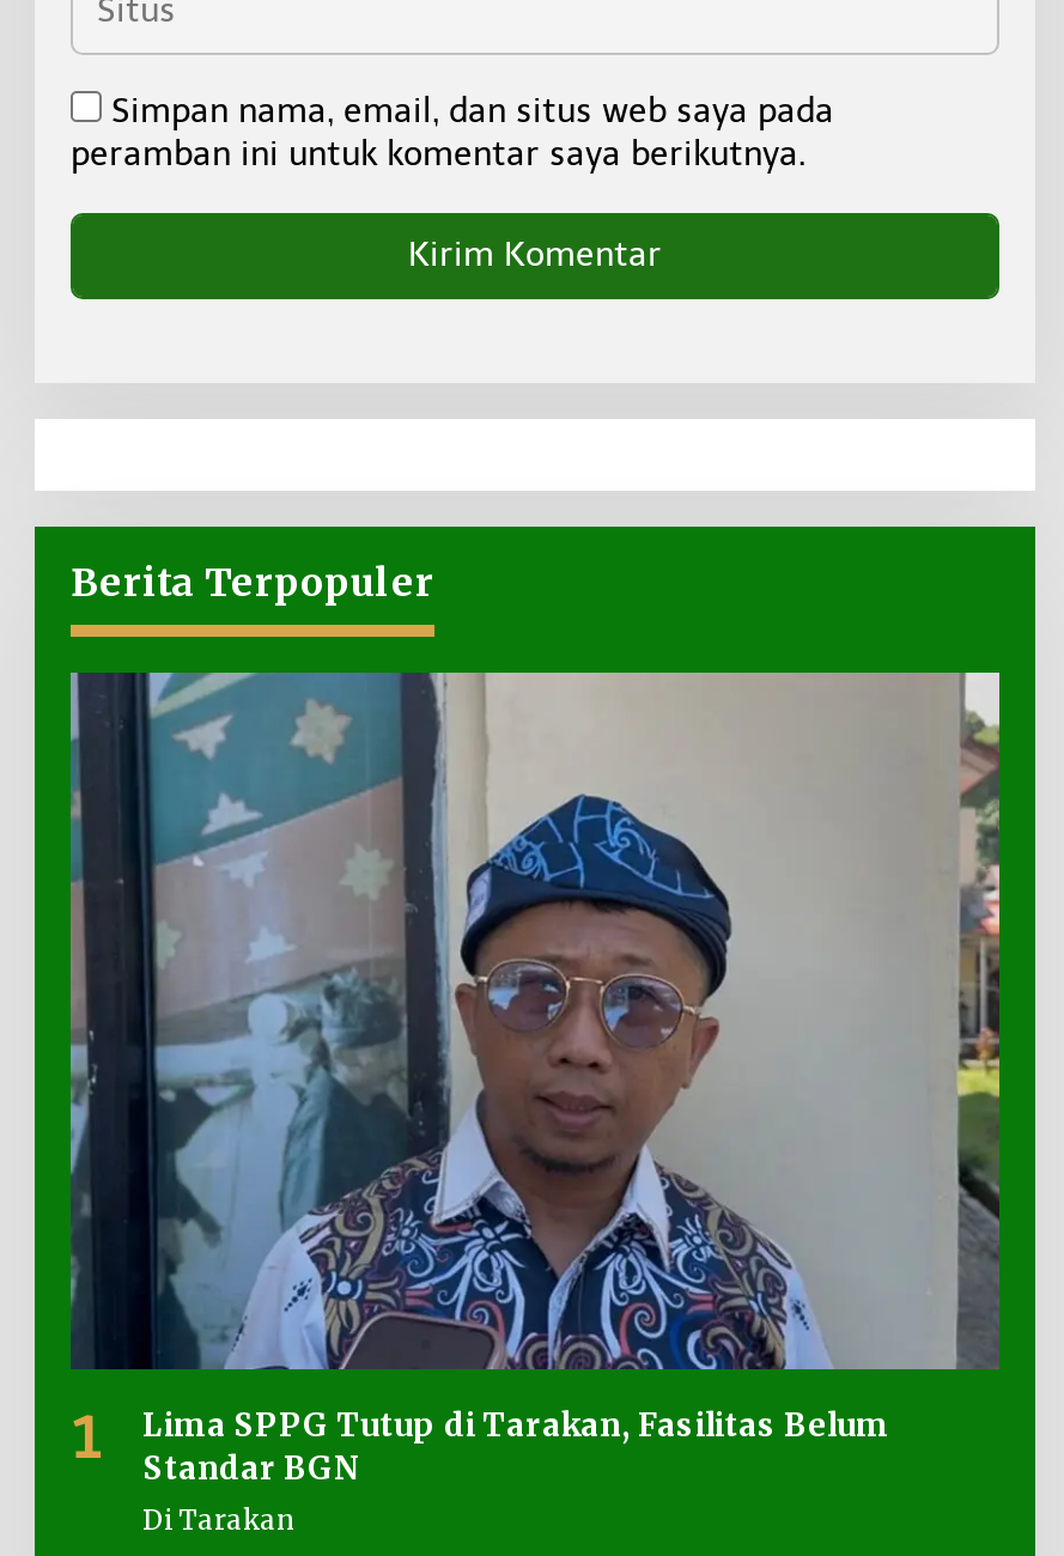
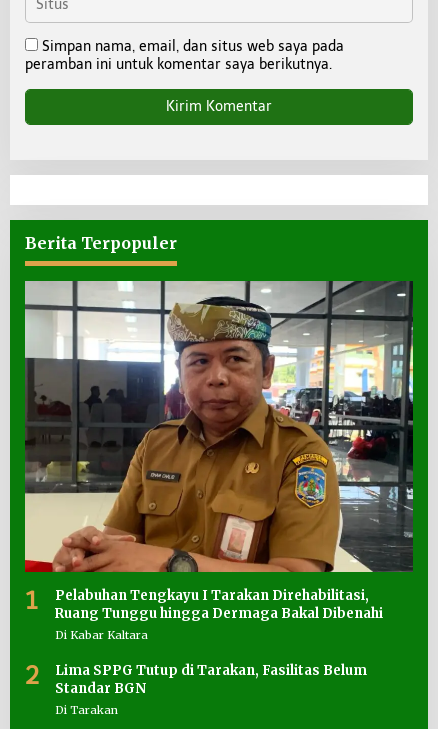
[68,670,1002,1372] [image] -> [24,280,414,573] [image]
none -> [25,587,383,690] Pelabuhan Tengkayu I Tarakan Direhabilitasi, | Ruang Tunggu hingga Dermaga Bakal Dibenahi | Di Kabar Kaltara | 2

